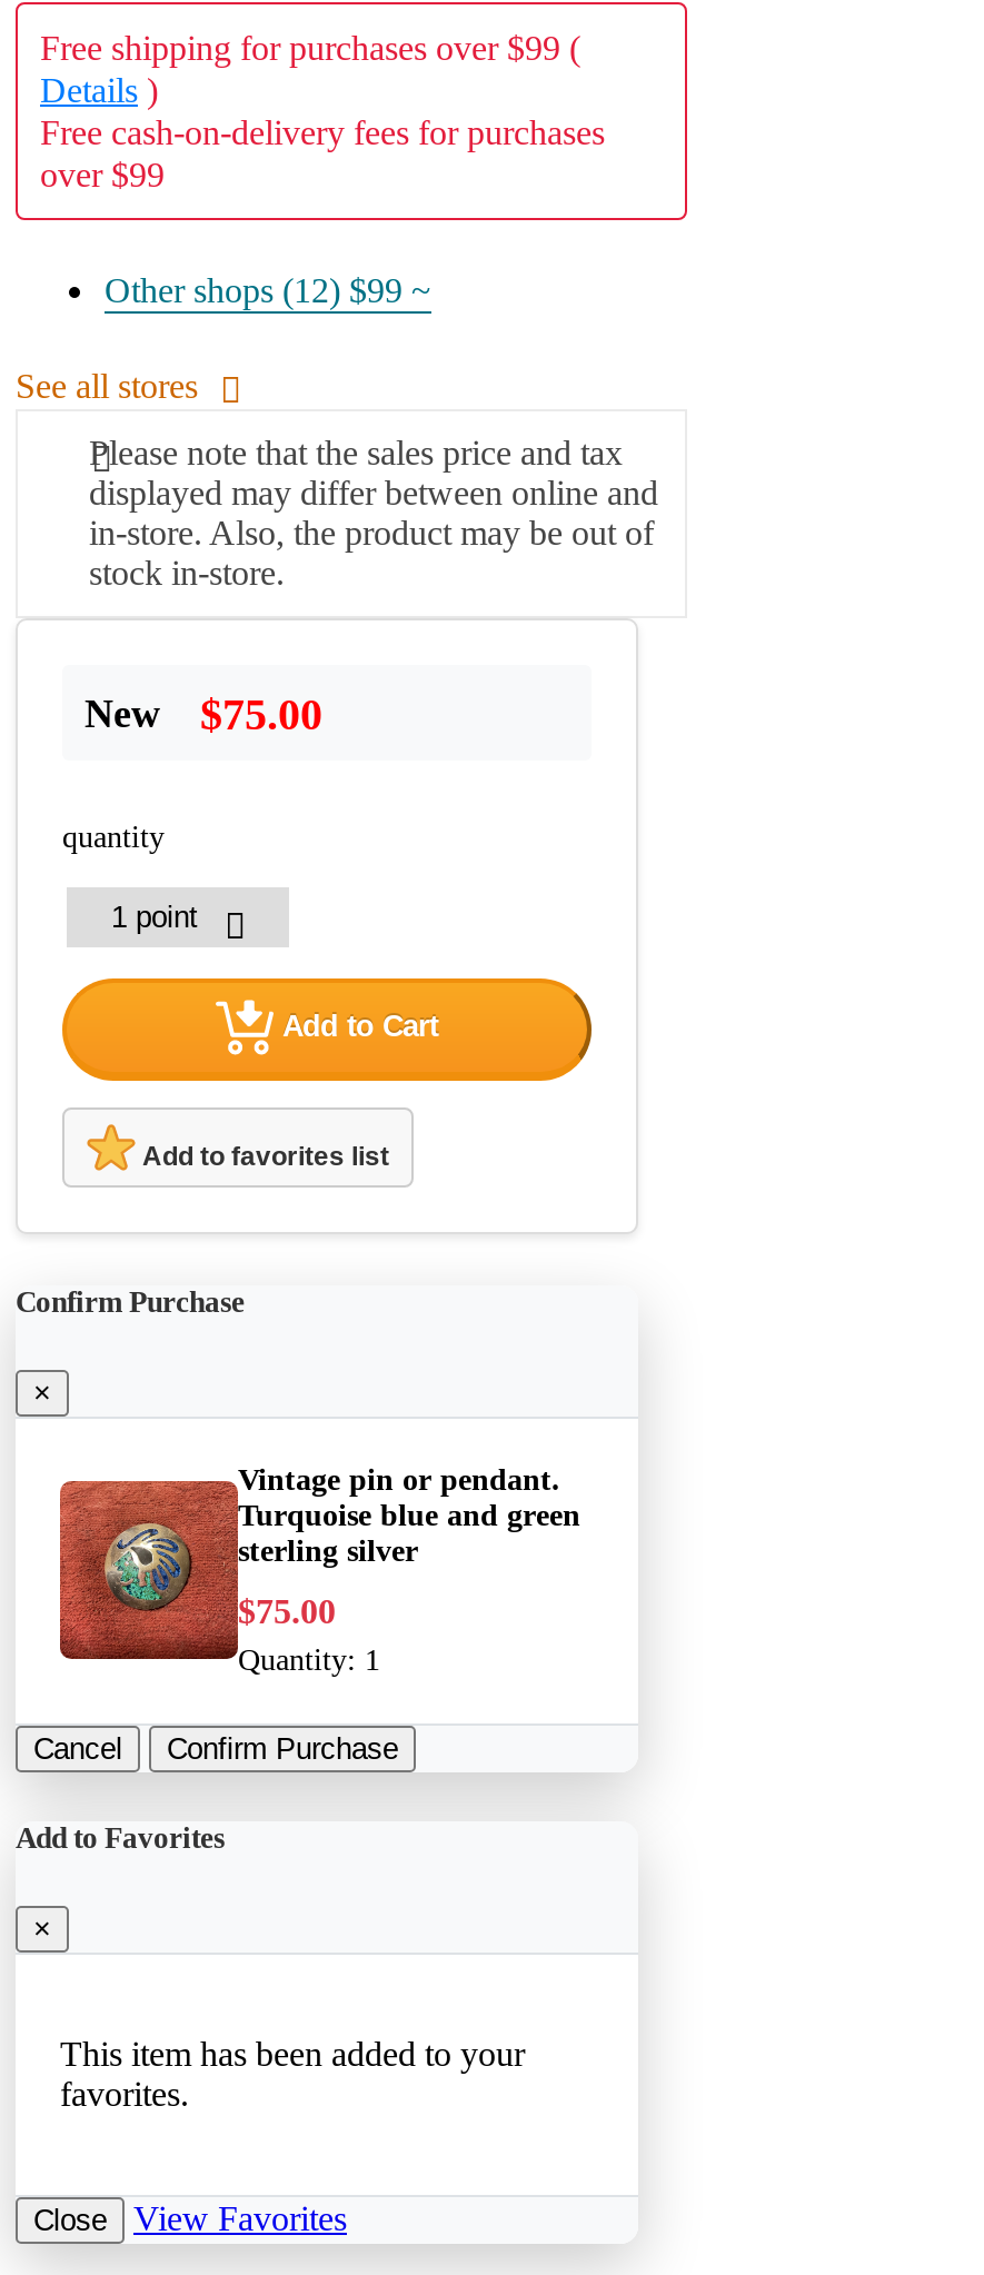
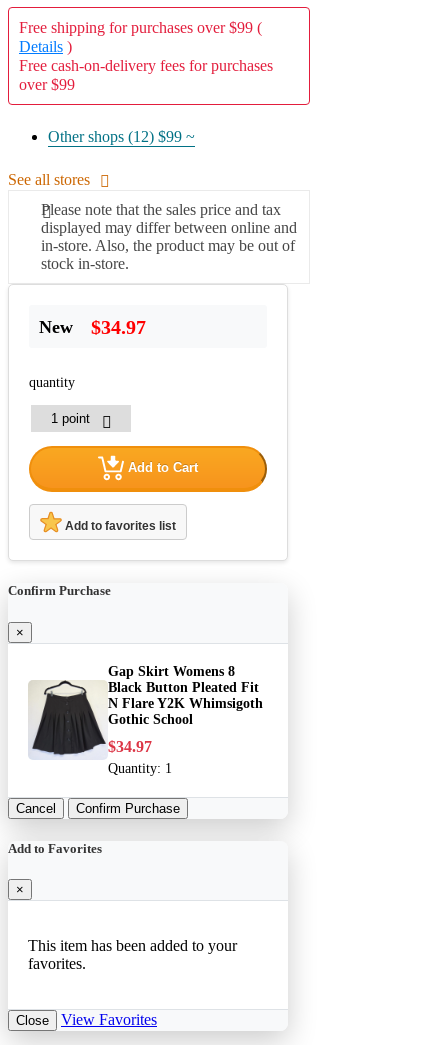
[85,690,322,739] New $75.00 -> [39,316,146,338] New $34.97
[58,1462,580,1661] [image] | Vintage pin or pendant. | Turquoise blue and green | sterling silver -> [28,663,263,759] [image] | Gap Skirt Womens 8 | Black Button Pleated Fit | N Flare Y2K Whimsigoth | Gothic School
[238,1591,336,1629] $75.00 -> [108,737,152,754] $34.97

